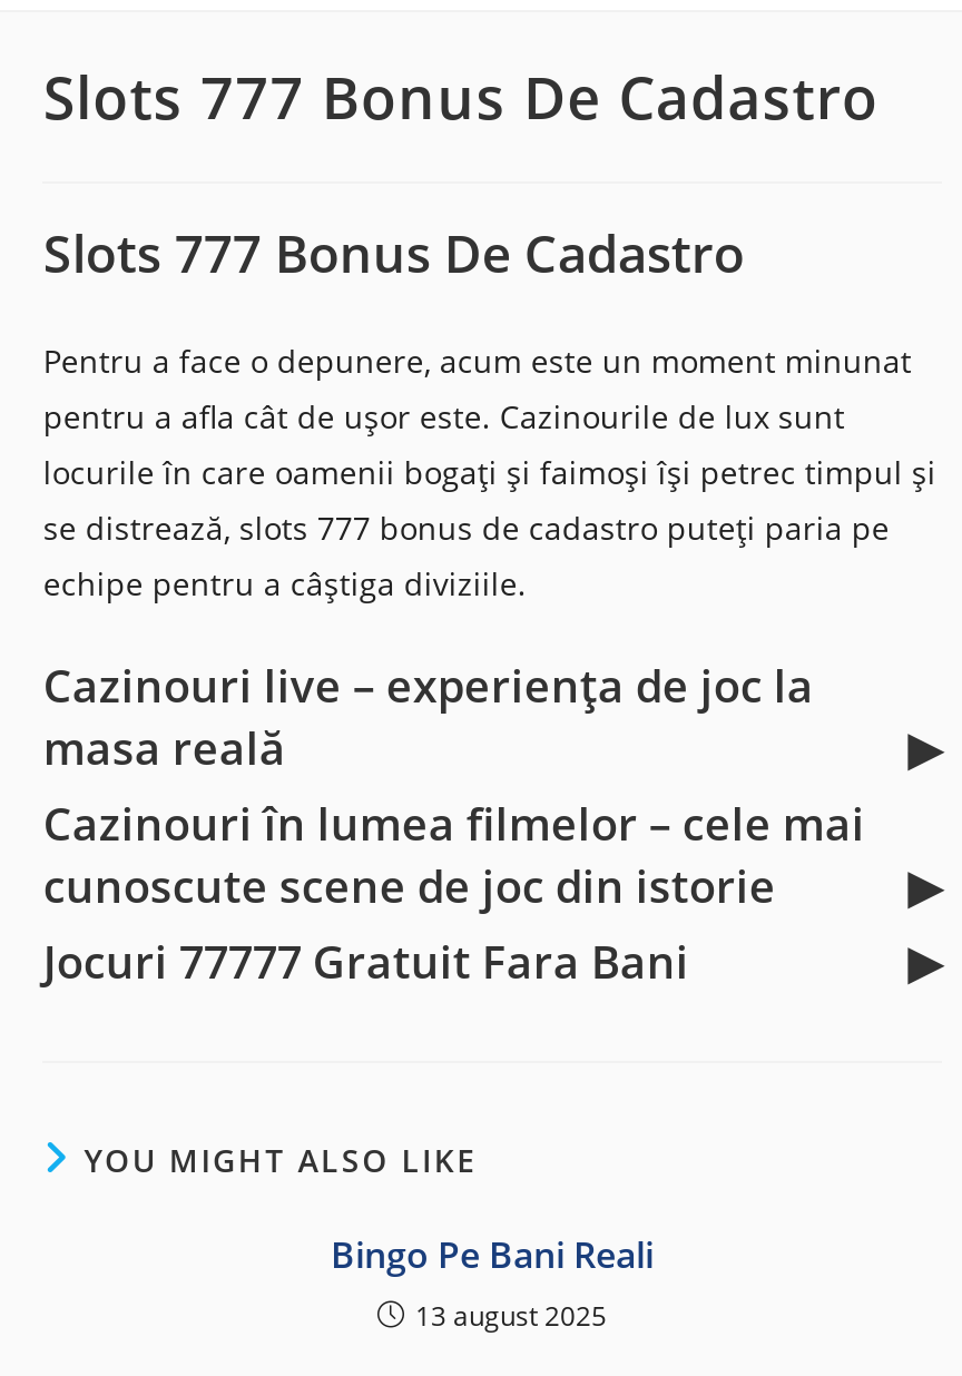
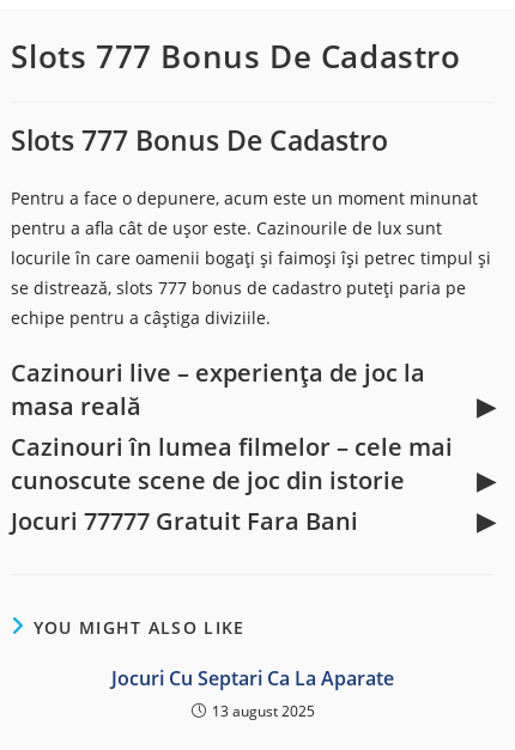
[331,1230,654,1279] Bingo Pe Bani Reali -> [111,665,394,691] Jocuri Cu Septari Ca La Aparate

